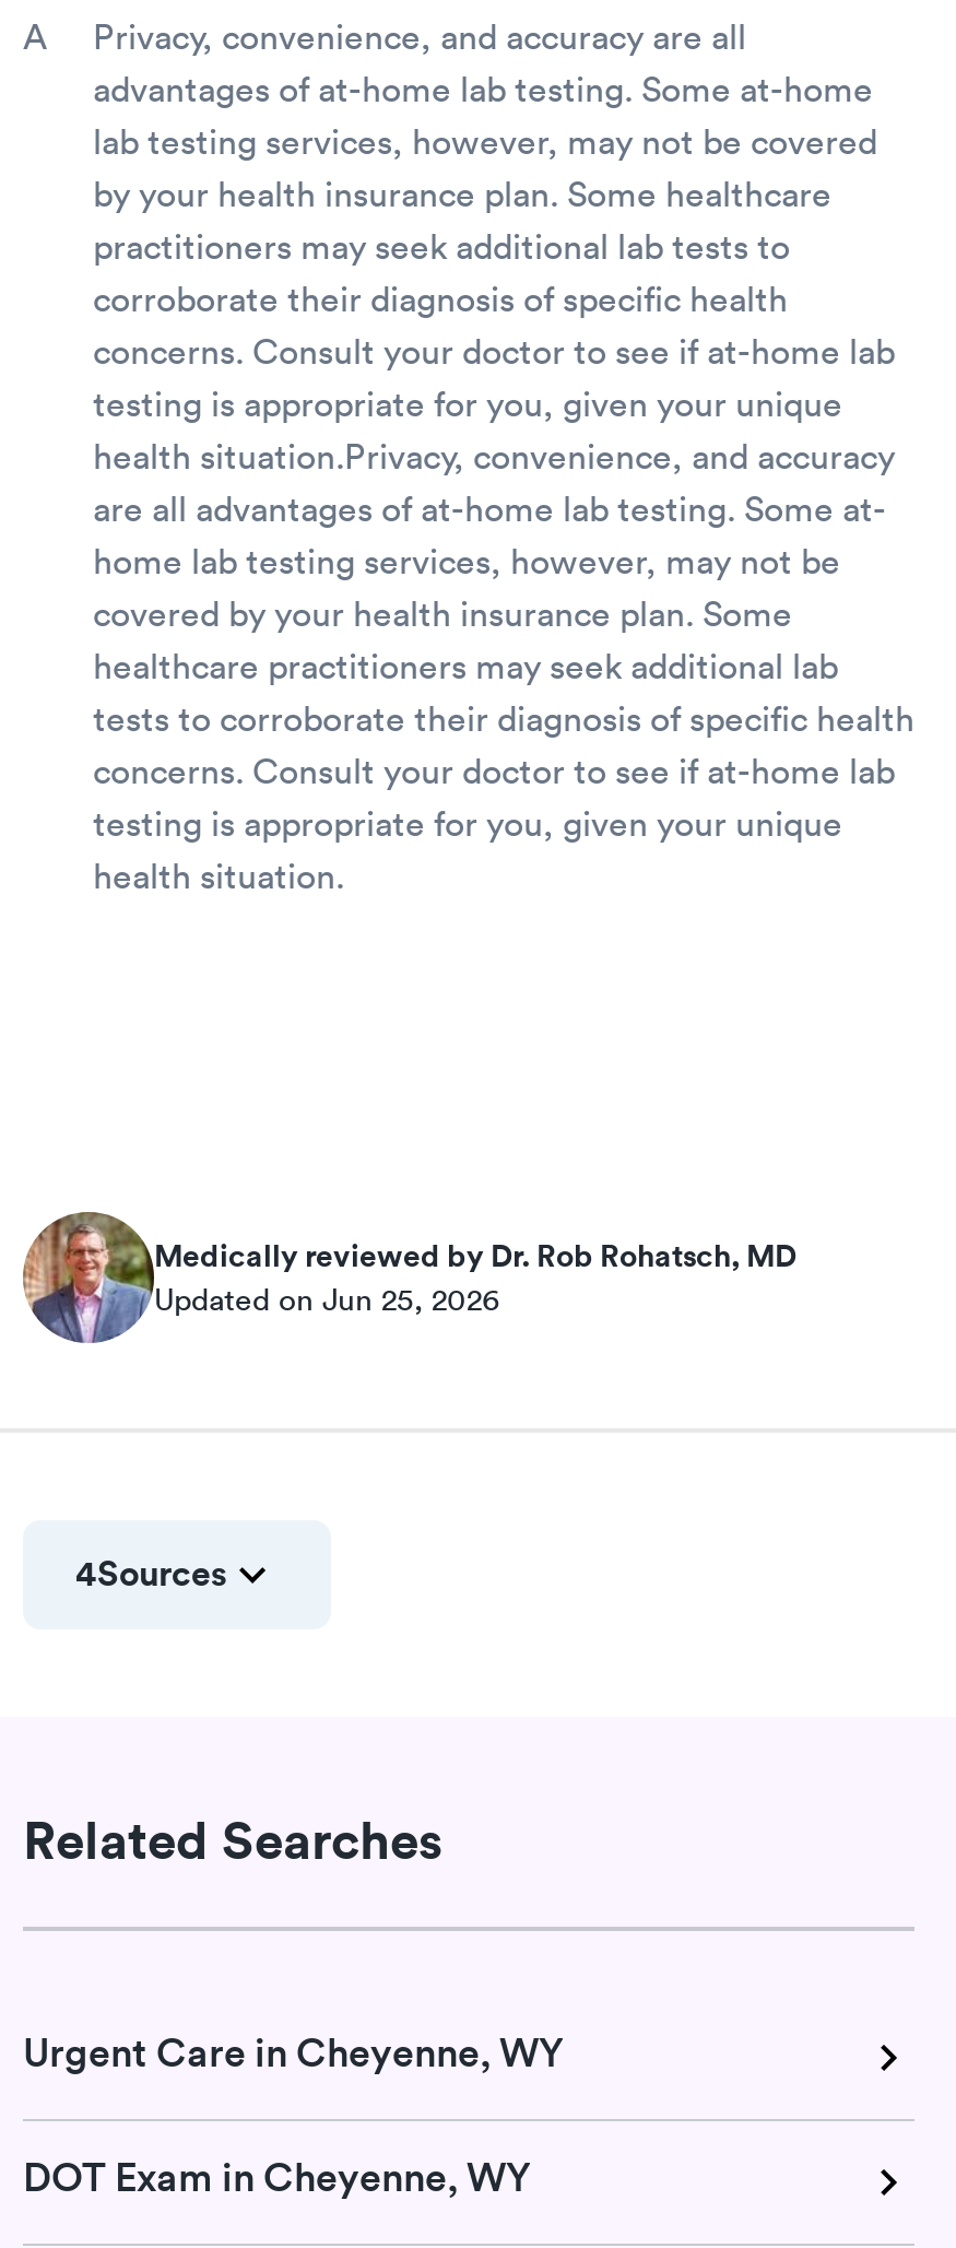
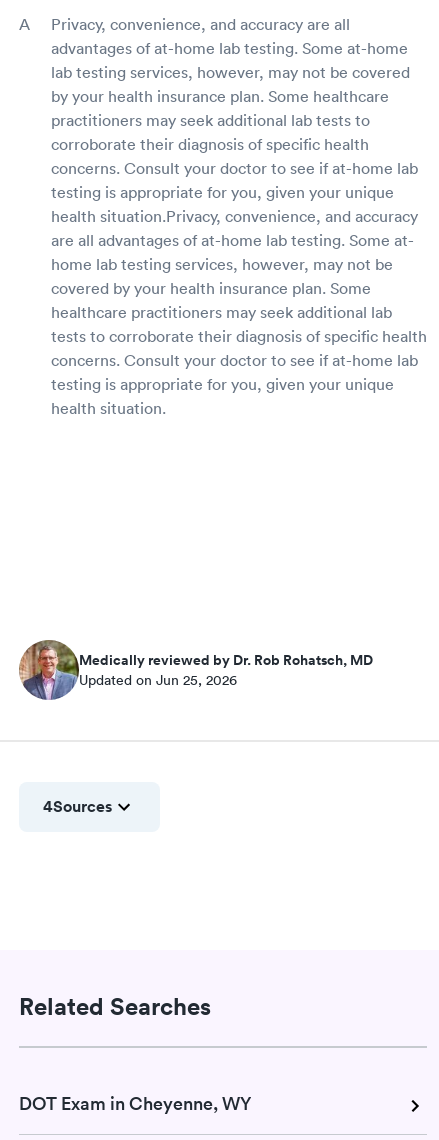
moved [23,1806,442,1872] -> [19,991,211,1021]: Related Searches
[23,2026,563,2076] Urgent Care in Cheyenne, WY -> none

